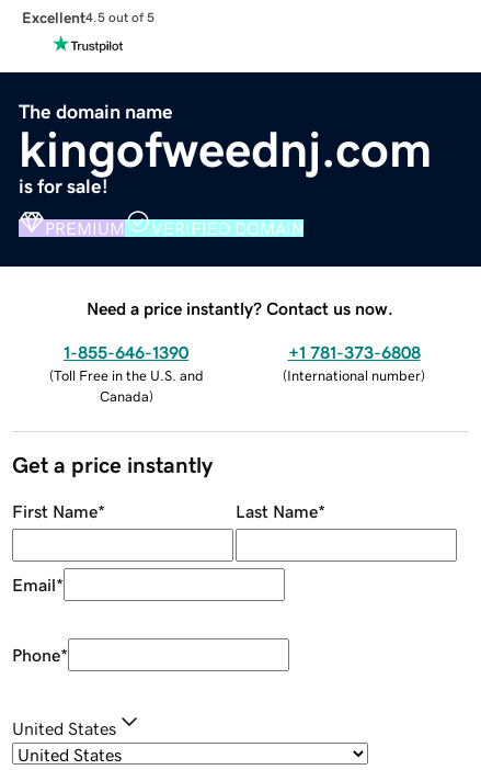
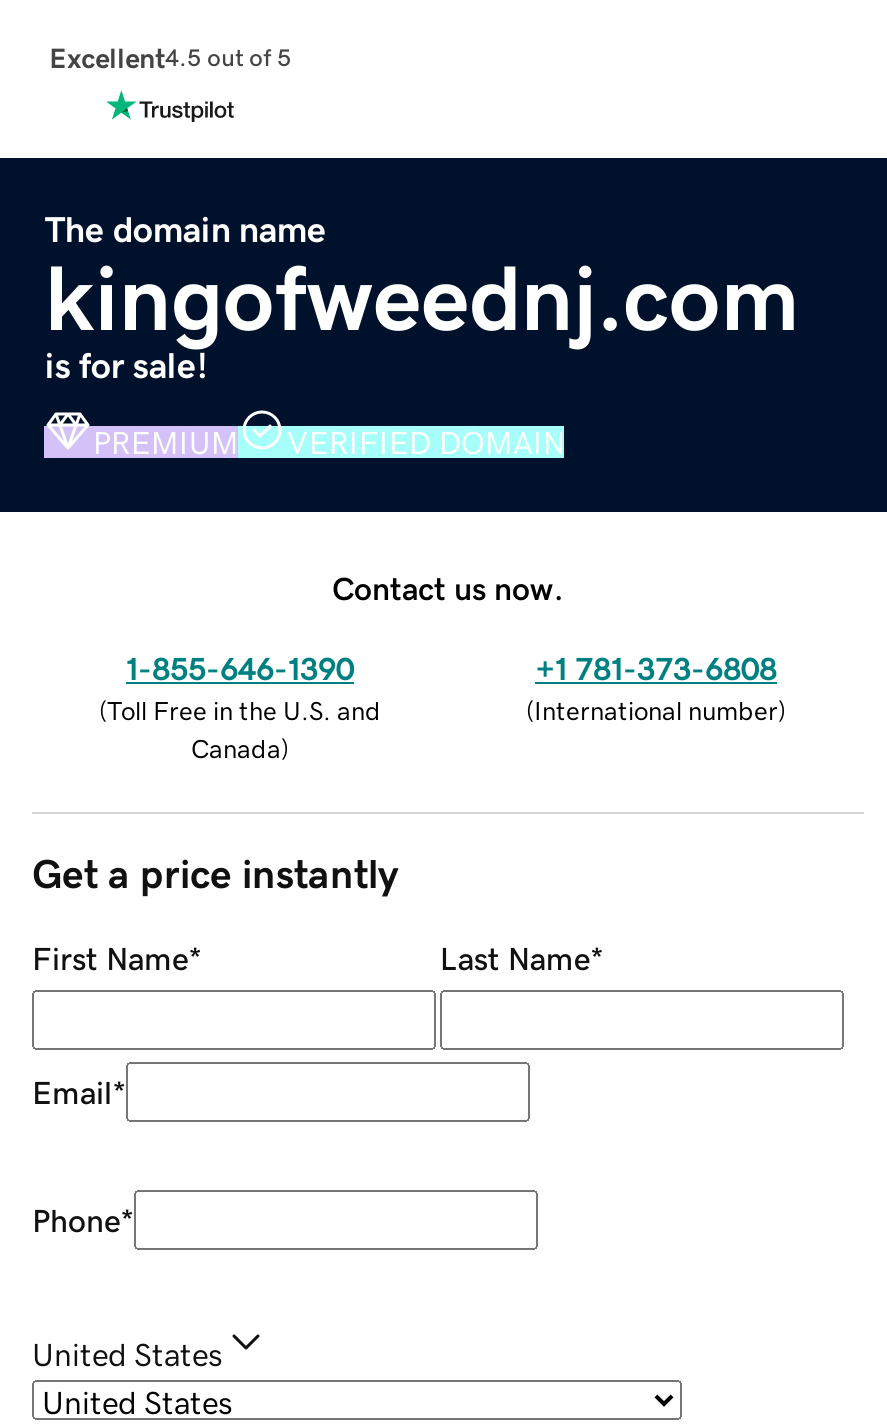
[87,299,393,317] Need a price instantly? Contact us now. -> [332,571,564,603] Contact us now.

